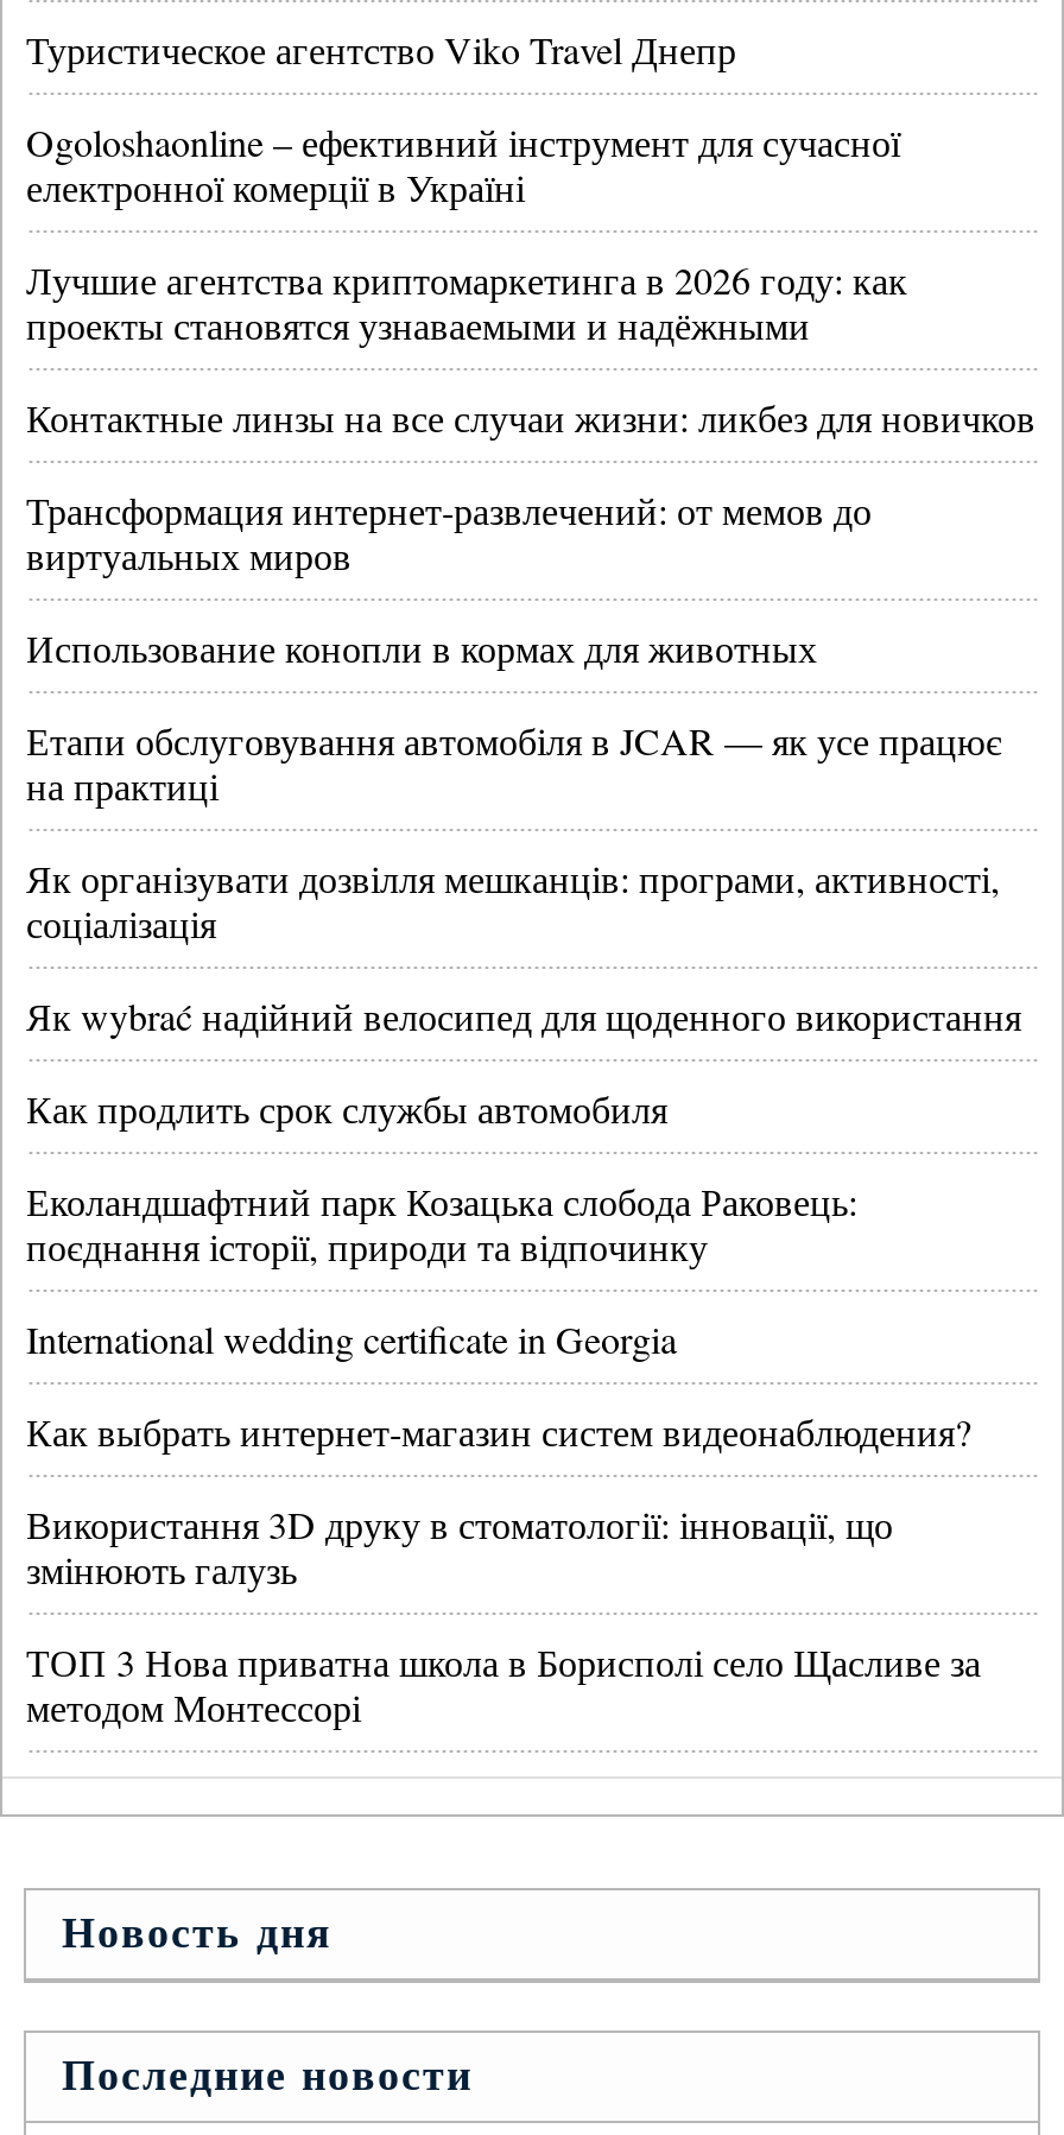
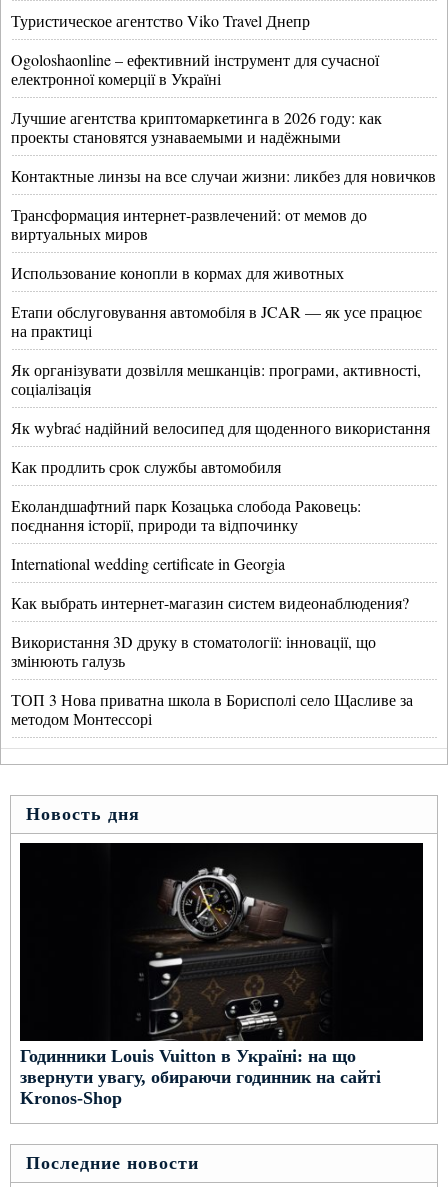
none -> [19,842,424,1108] [image] | Годинники Louis Vuitton в Україні: на що | звернути увагу, обираючи годинник на сайті | Kronos-Shop

